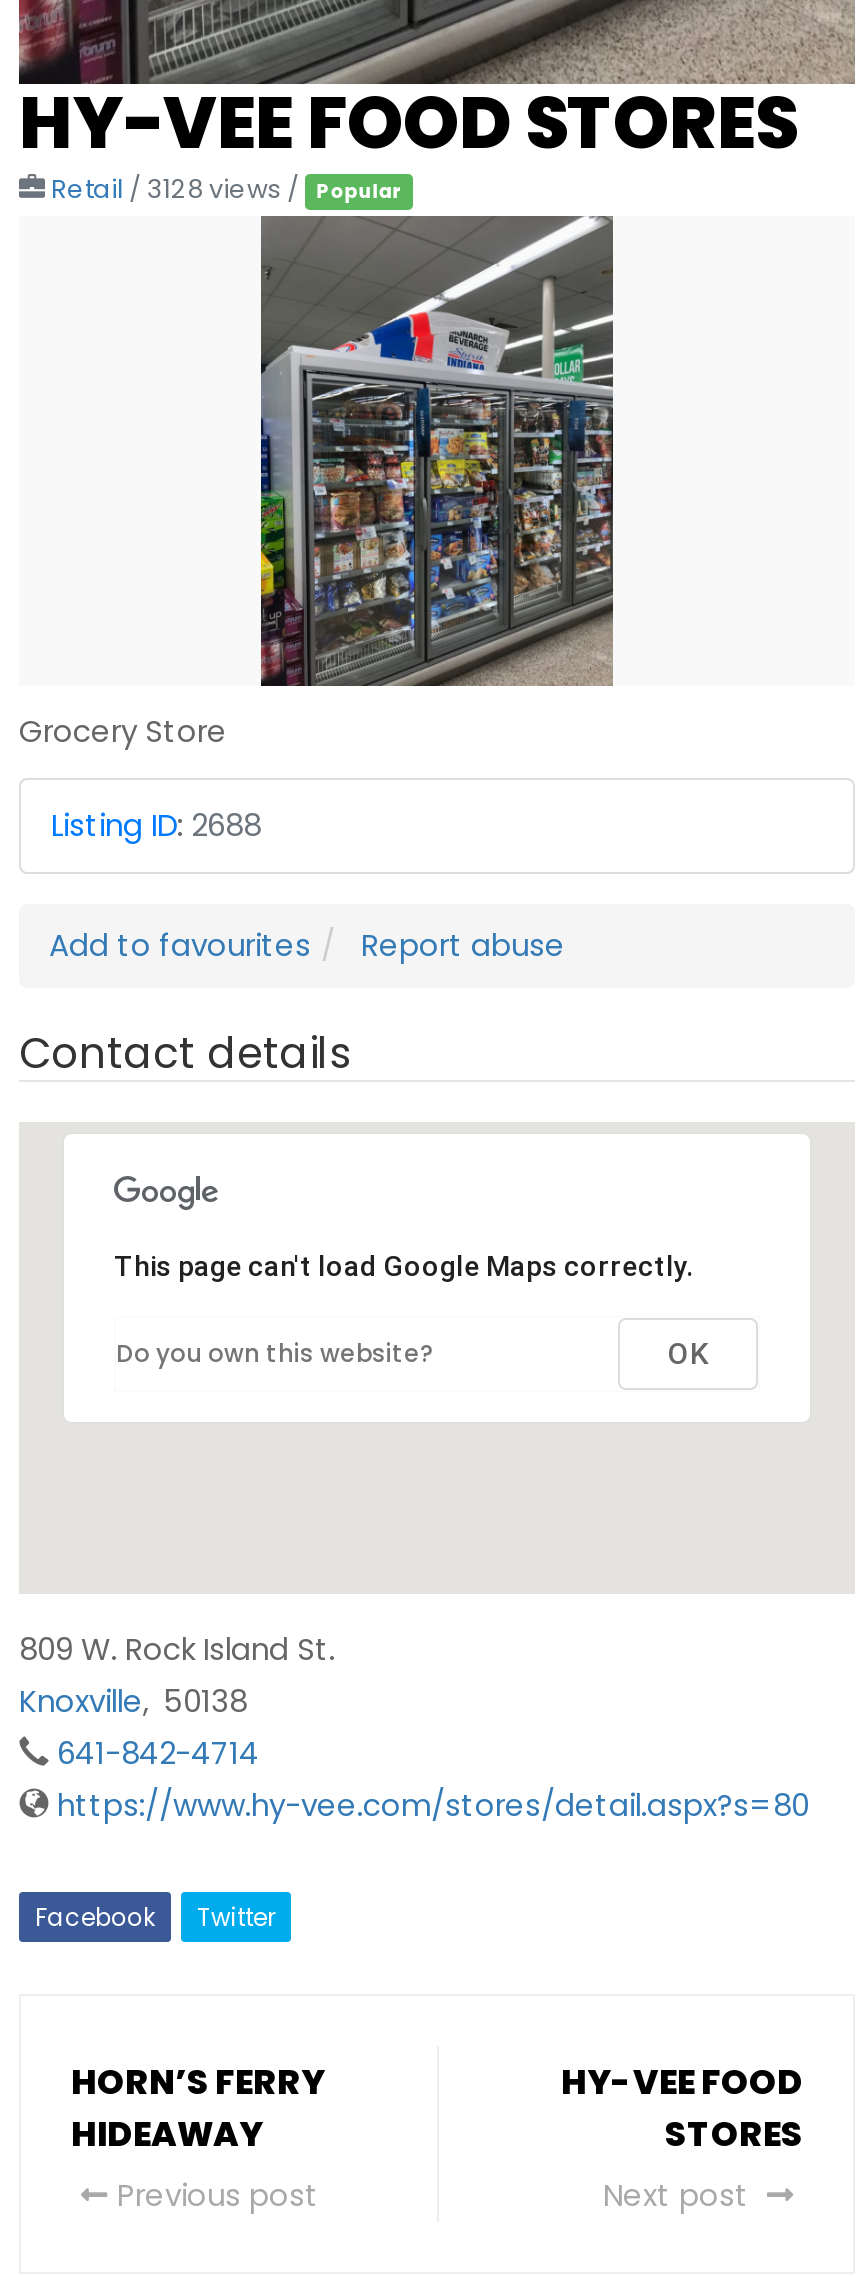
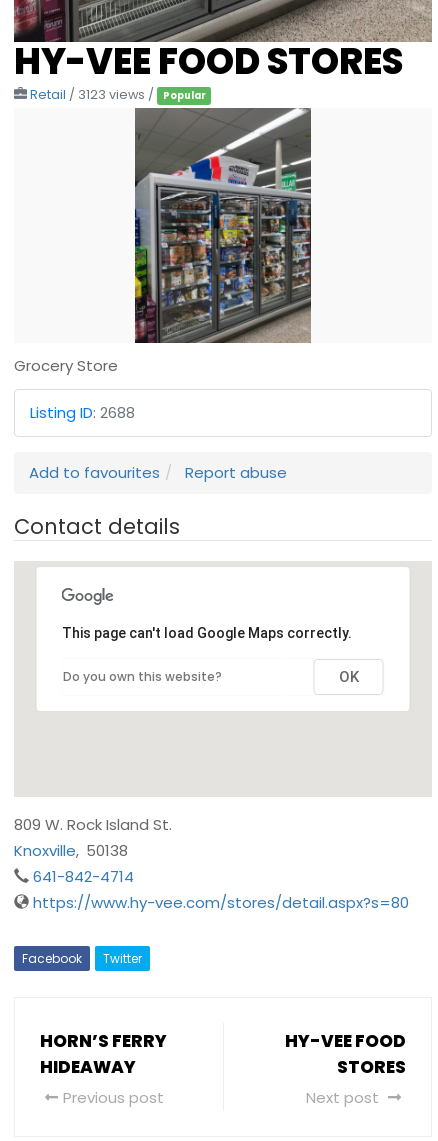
[51,173,402,207] Retail / 3128 views / Popular -> [30,86,206,103] Retail / 3123 views / Popular

